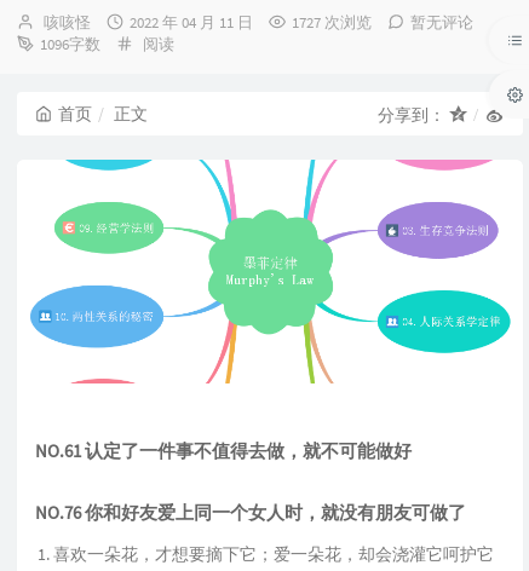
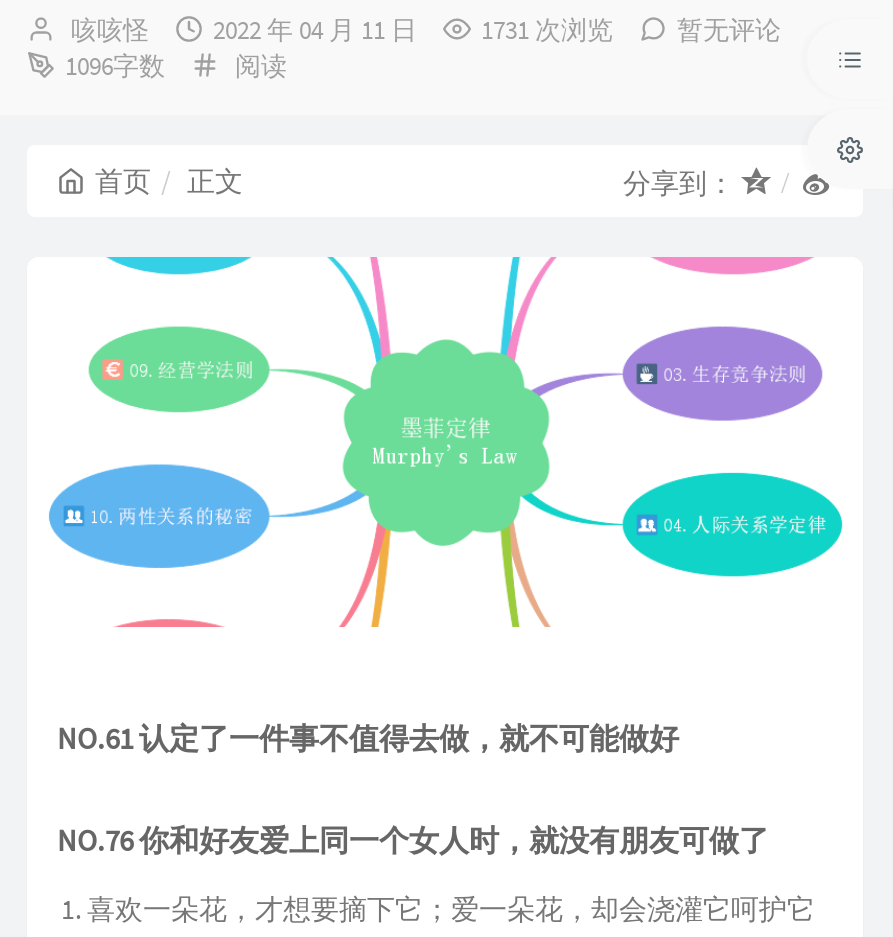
[292,12,372,33] 1727 次浏览 -> [481,13,613,47] 1731 次浏览

